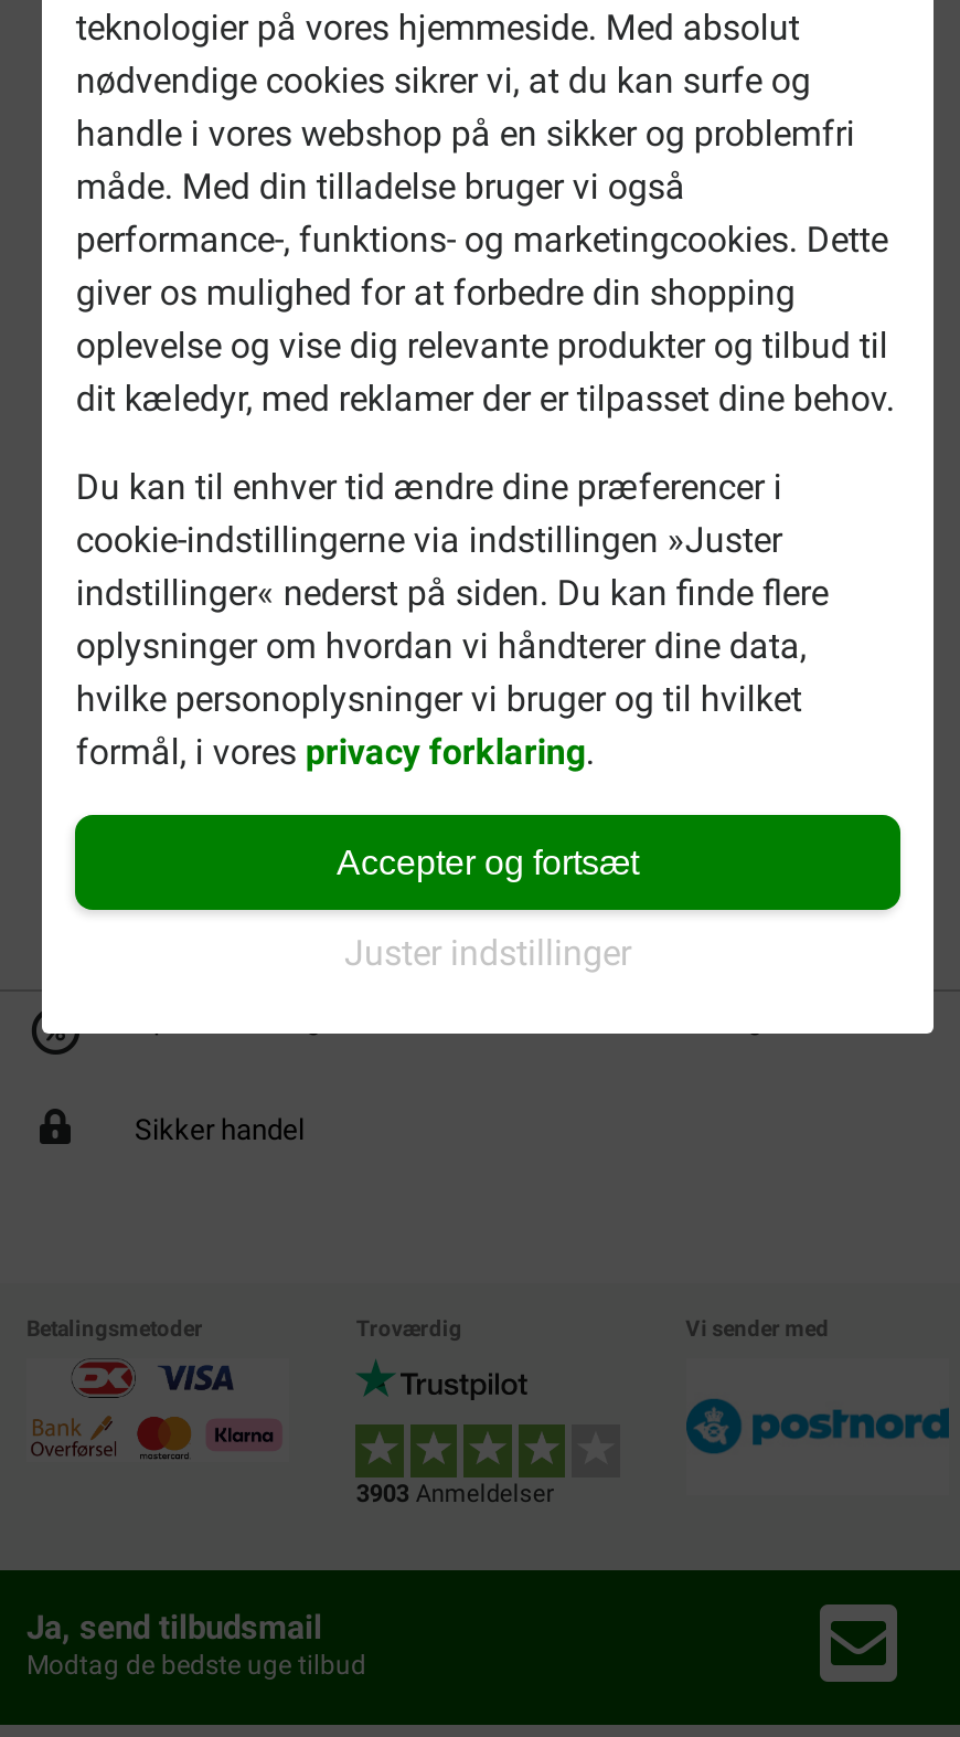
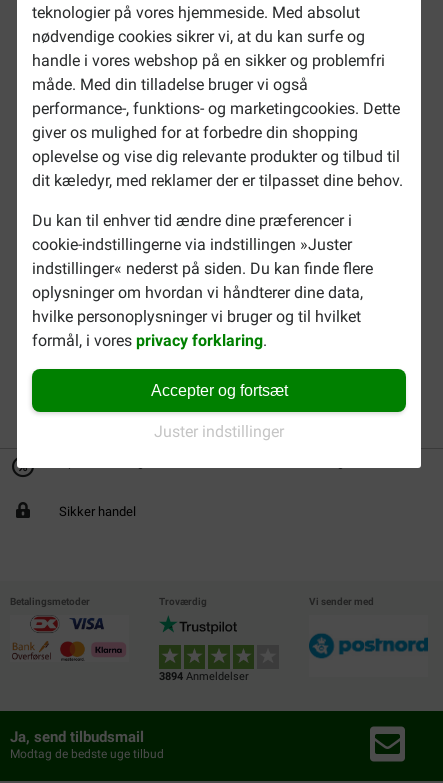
[356,1481,555,1510] 3903 Anmeldelser -> [159,670,249,683] 3894 Anmeldelser

